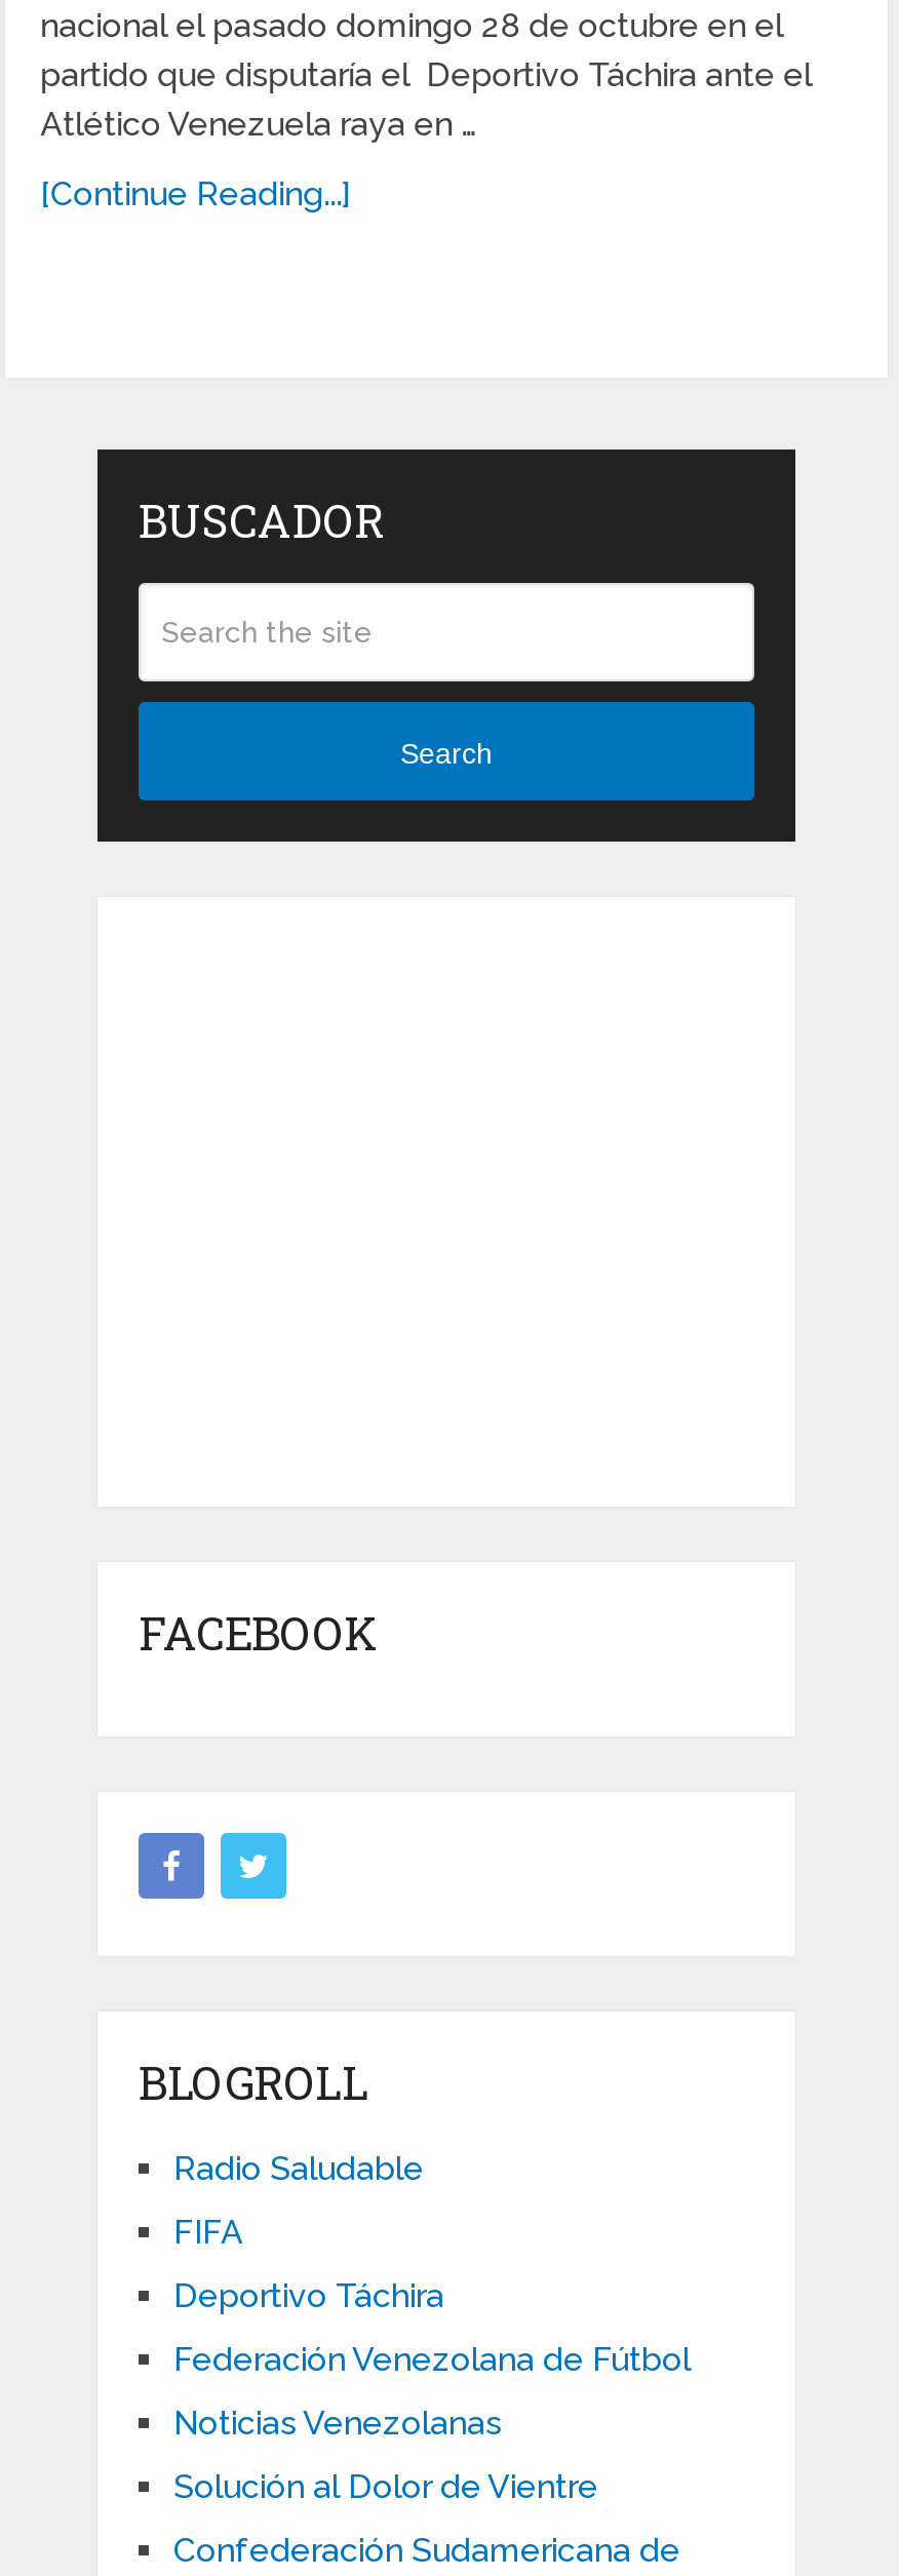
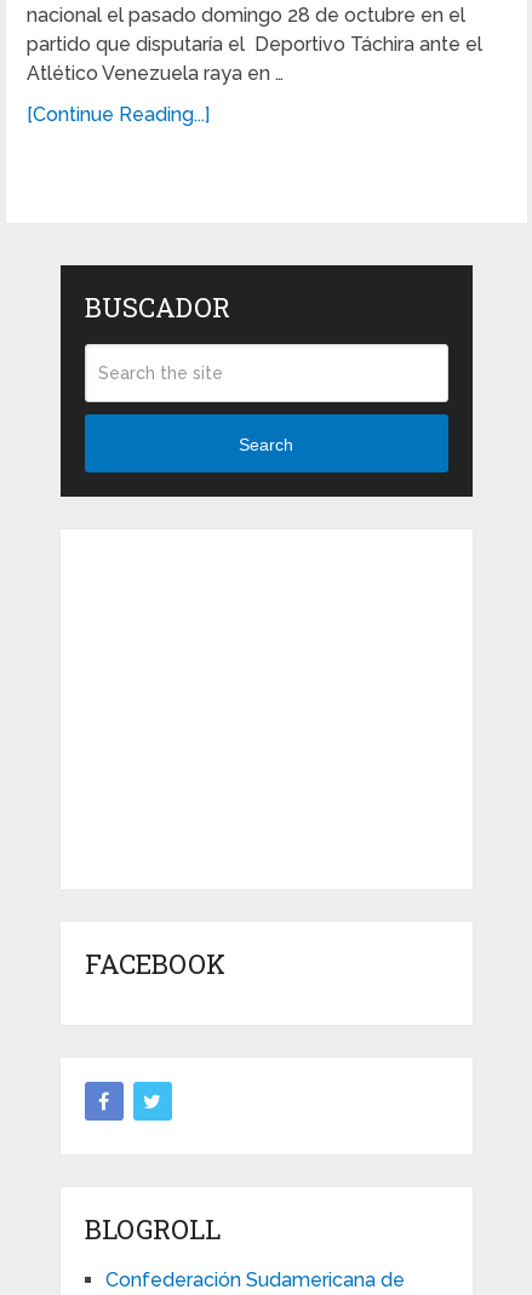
[173,2150,691,2507] Radio Saludable | FIFA | Deportivo Táchira | Federación Venezolana de Fútbol | Noticias Venezolanas | Solución al Dolor de Vientre -> none

